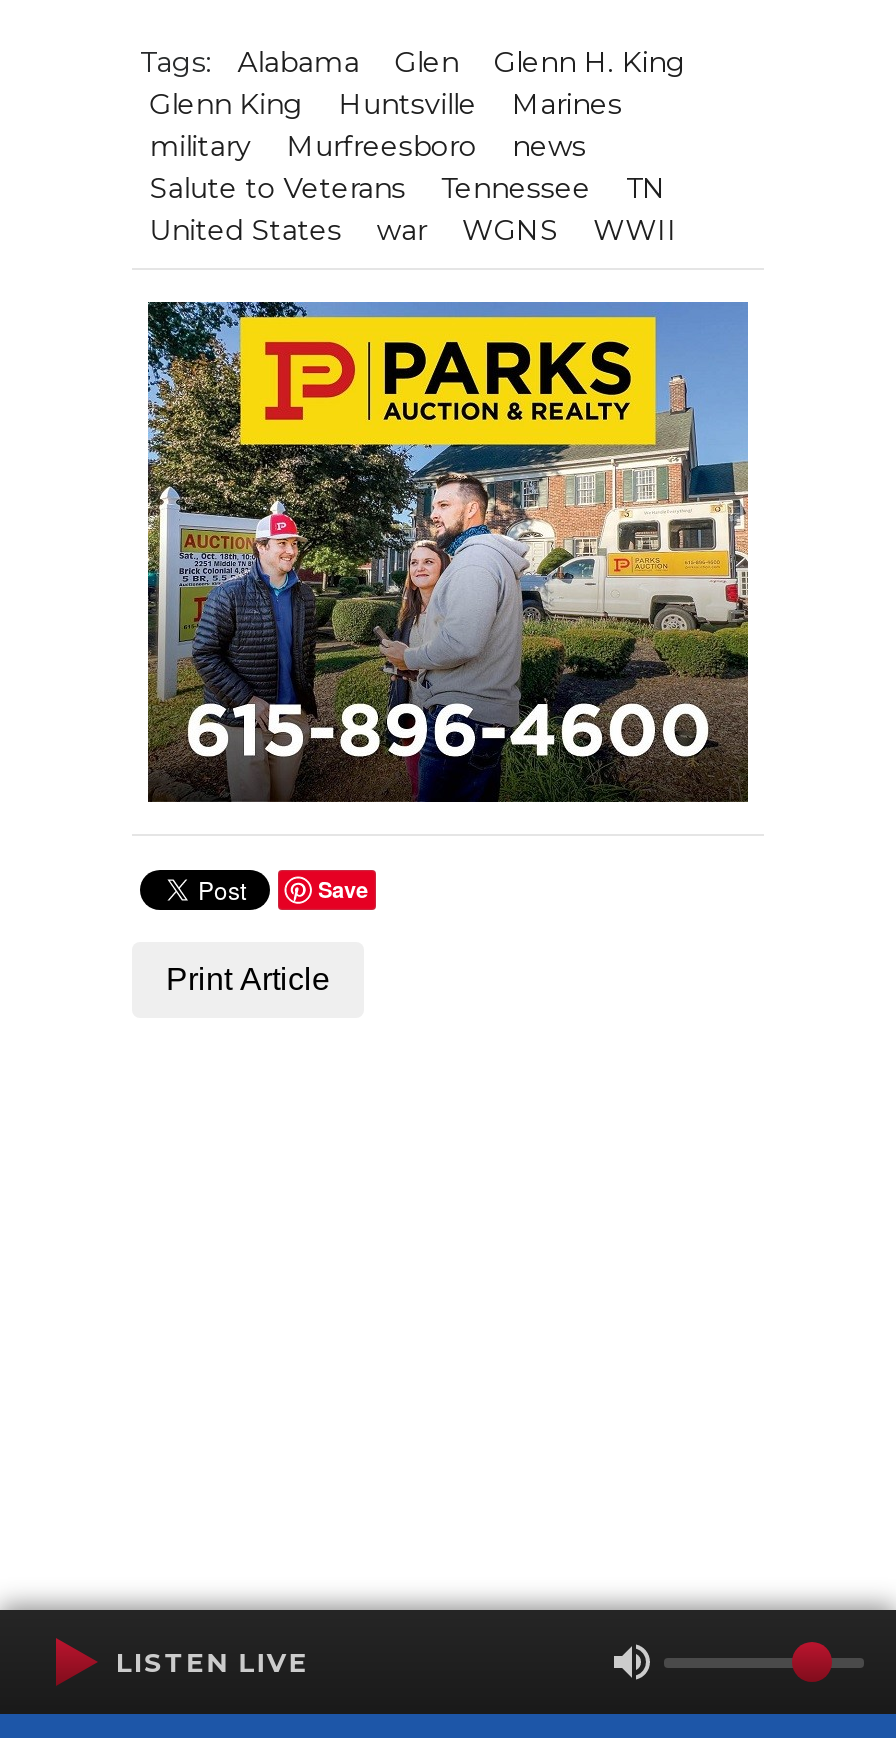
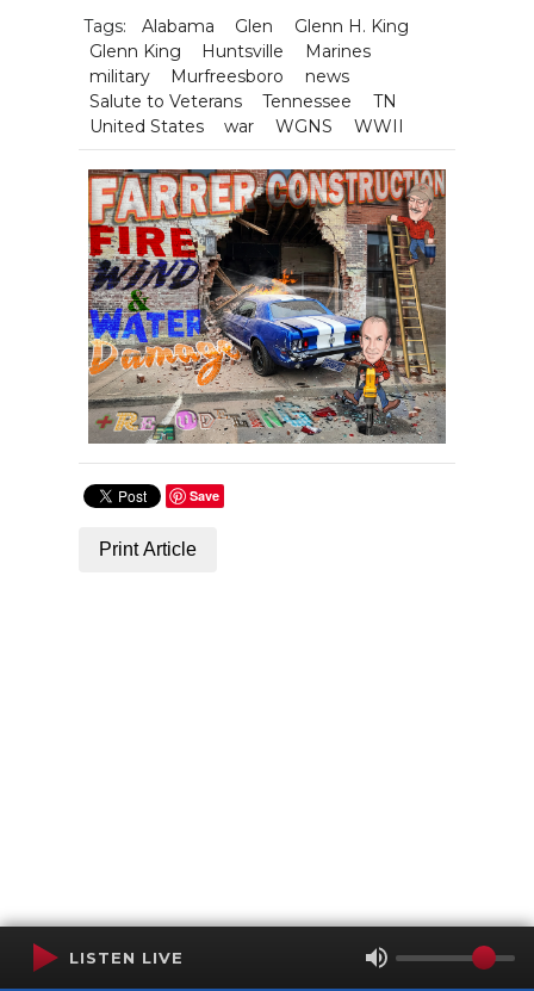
[146,300,750,804] [image] -> [87,168,447,445] [image]

